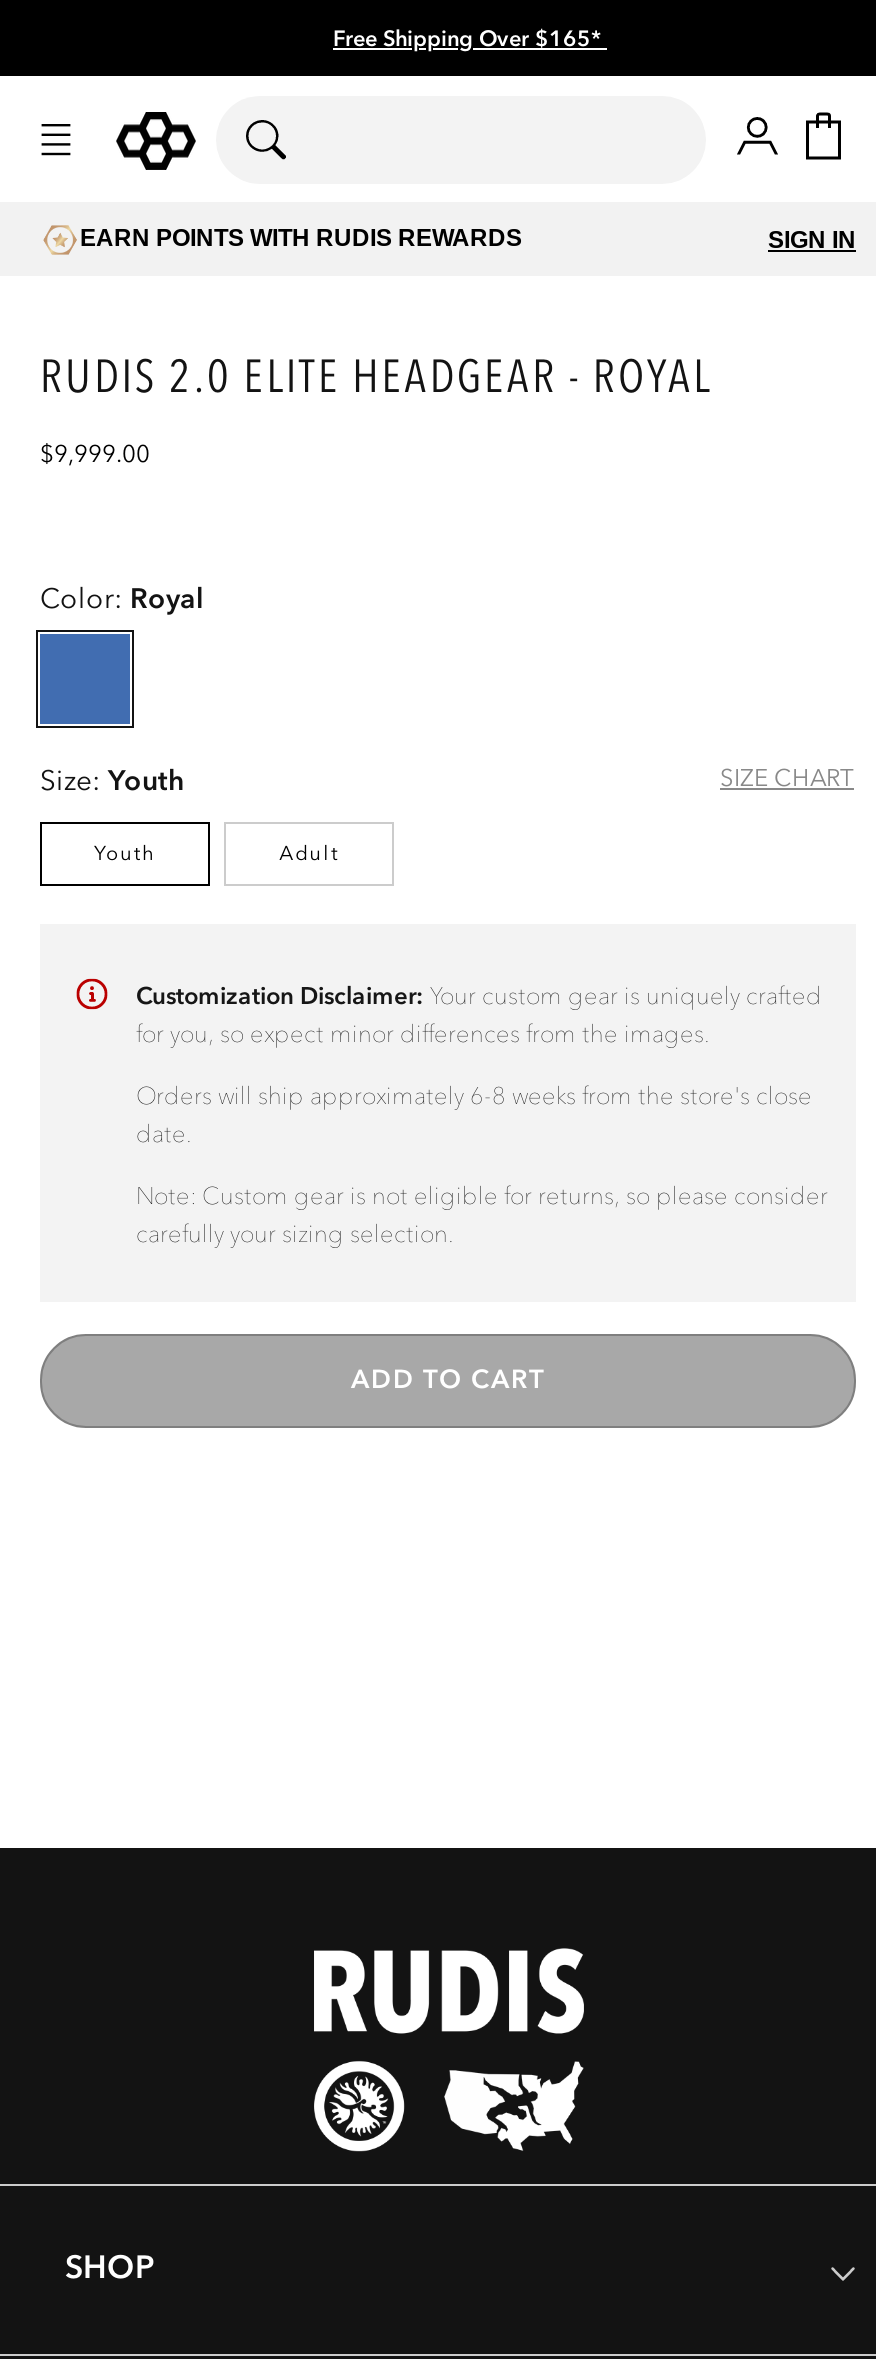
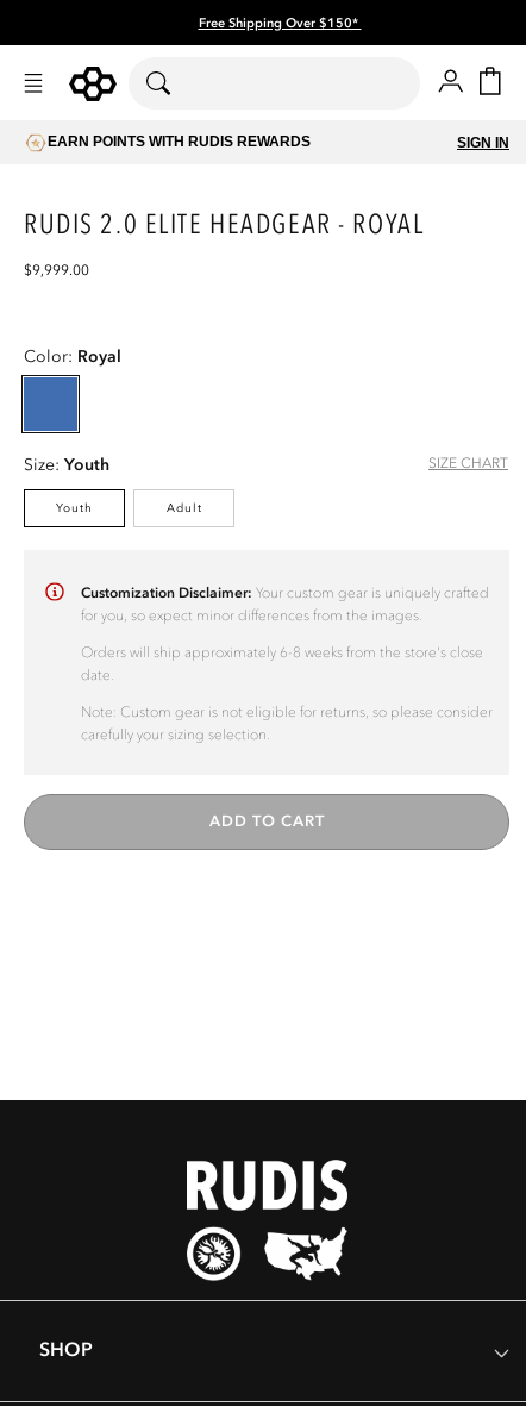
[333,23,607,53] Free Shipping Over $165* -> [198,14,361,32] Free Shipping Over $150*

